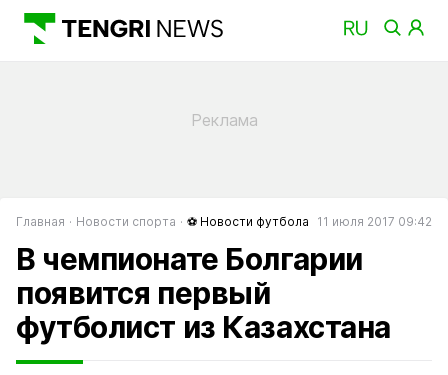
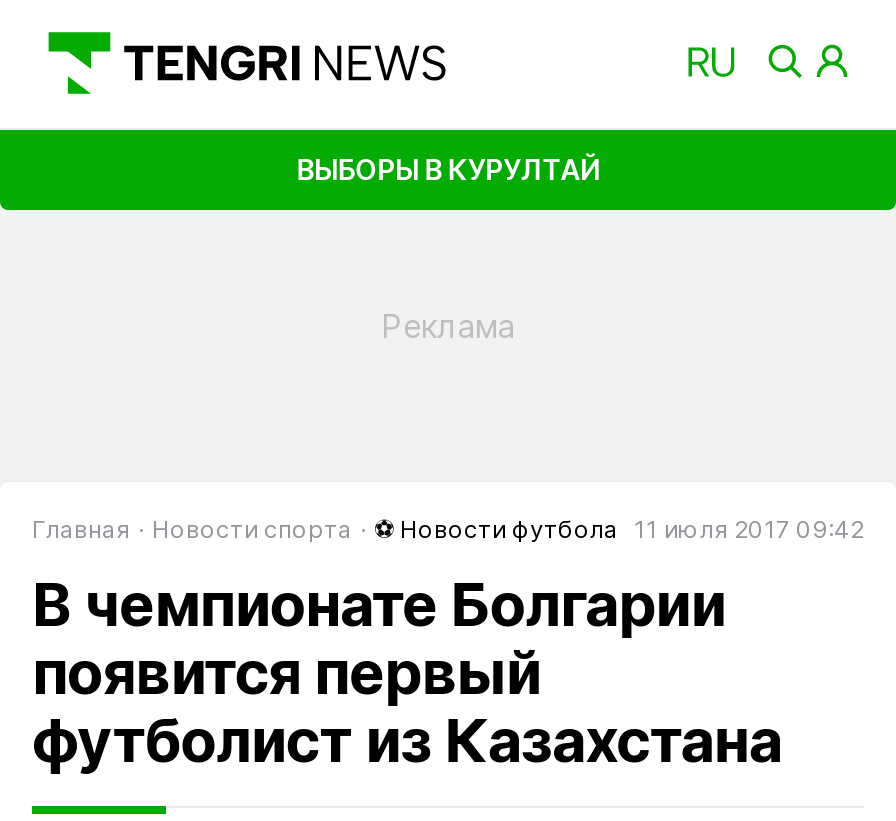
none -> [296,151,600,185] ВЫБОРЫ В КУРУЛТАЙ

